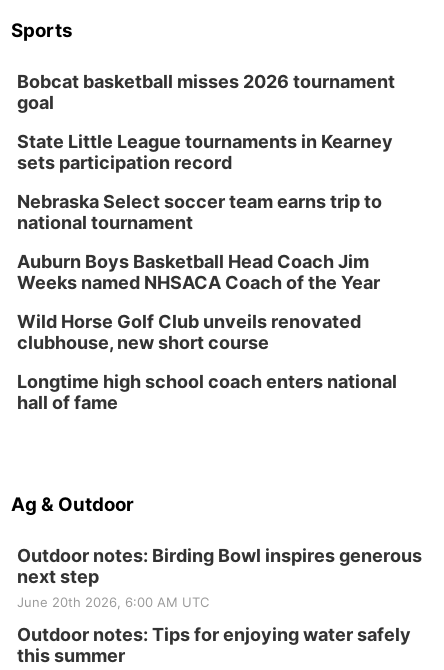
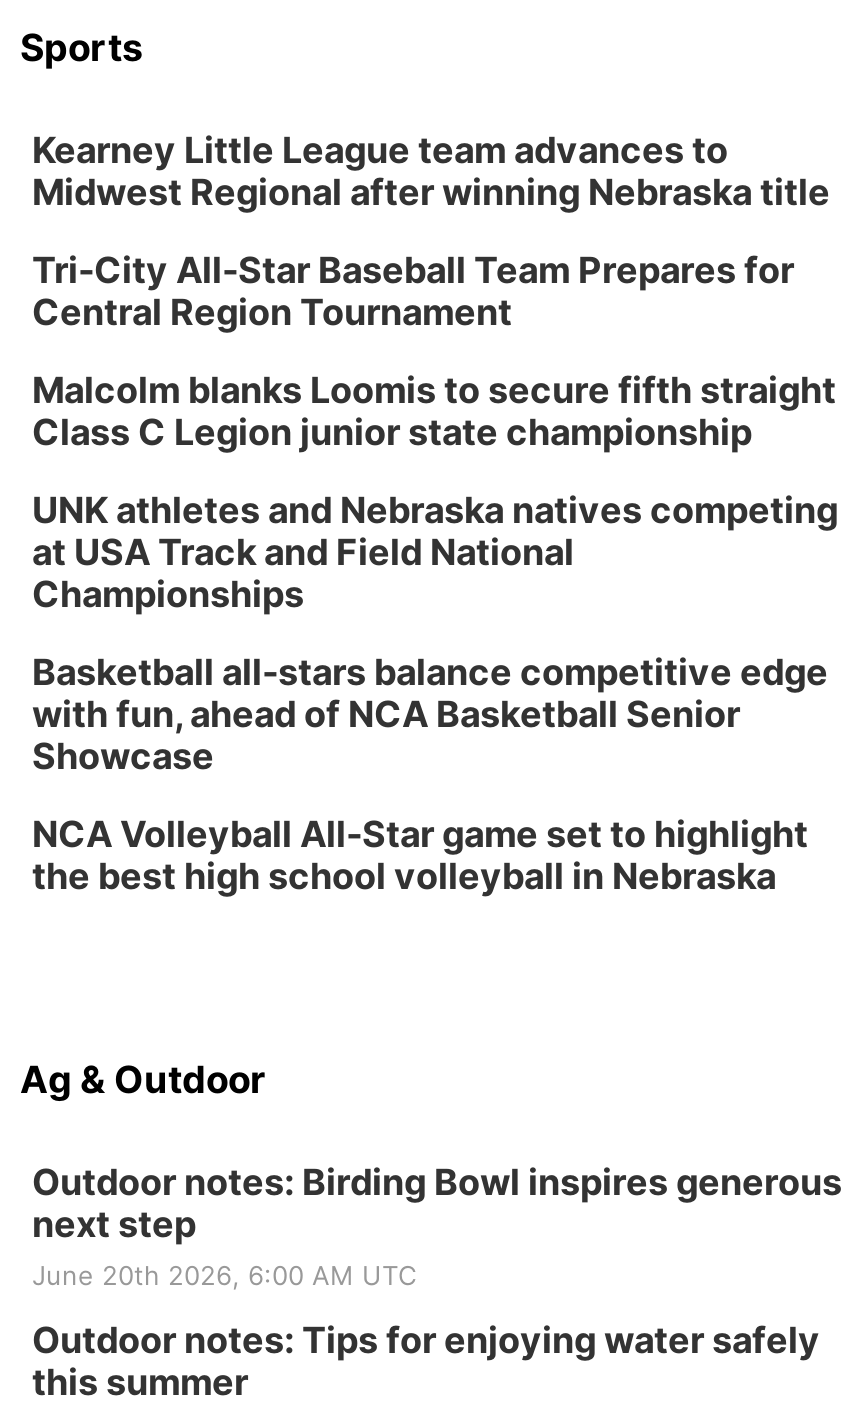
[17,71,395,113] Bobcat basketball misses 2026 tournament | goal -> [32,129,830,213] Kearney Little League team advances to | Midwest Regional after winning Nebraska title
[17,131,393,173] State Little League tournaments in Kearney | sets participation record -> [32,249,794,333] Tri-City All-Star Baseball Team Prepares for | Central Region Tournament
[17,191,382,233] Nebraska Select soccer team earns trip to | national tournament -> [32,369,836,453] Malcolm blanks Loomis to secure fifth straight | Class C Legion junior state championship
[17,251,380,293] Auburn Boys Basketball Head Coach Jim | Weeks named NHSACA Coach of the Year -> [32,489,838,615] UNK athletes and Nebraska natives competing | at USA Track and Field National | Championships
[17,311,361,353] Wild Horse Golf Club unveils renovated | clubhouse, new short course -> [32,651,828,777] Basketball all-stars balance competitive edge | with fun, ahead of NCA Basketball Senior | Showcase
[17,371,397,413] Longtime high school coach enters national | hall of fame -> [32,813,808,897] NCA Volleyball All-Star game set to highlight | the best high school volleyball in Nebraska

